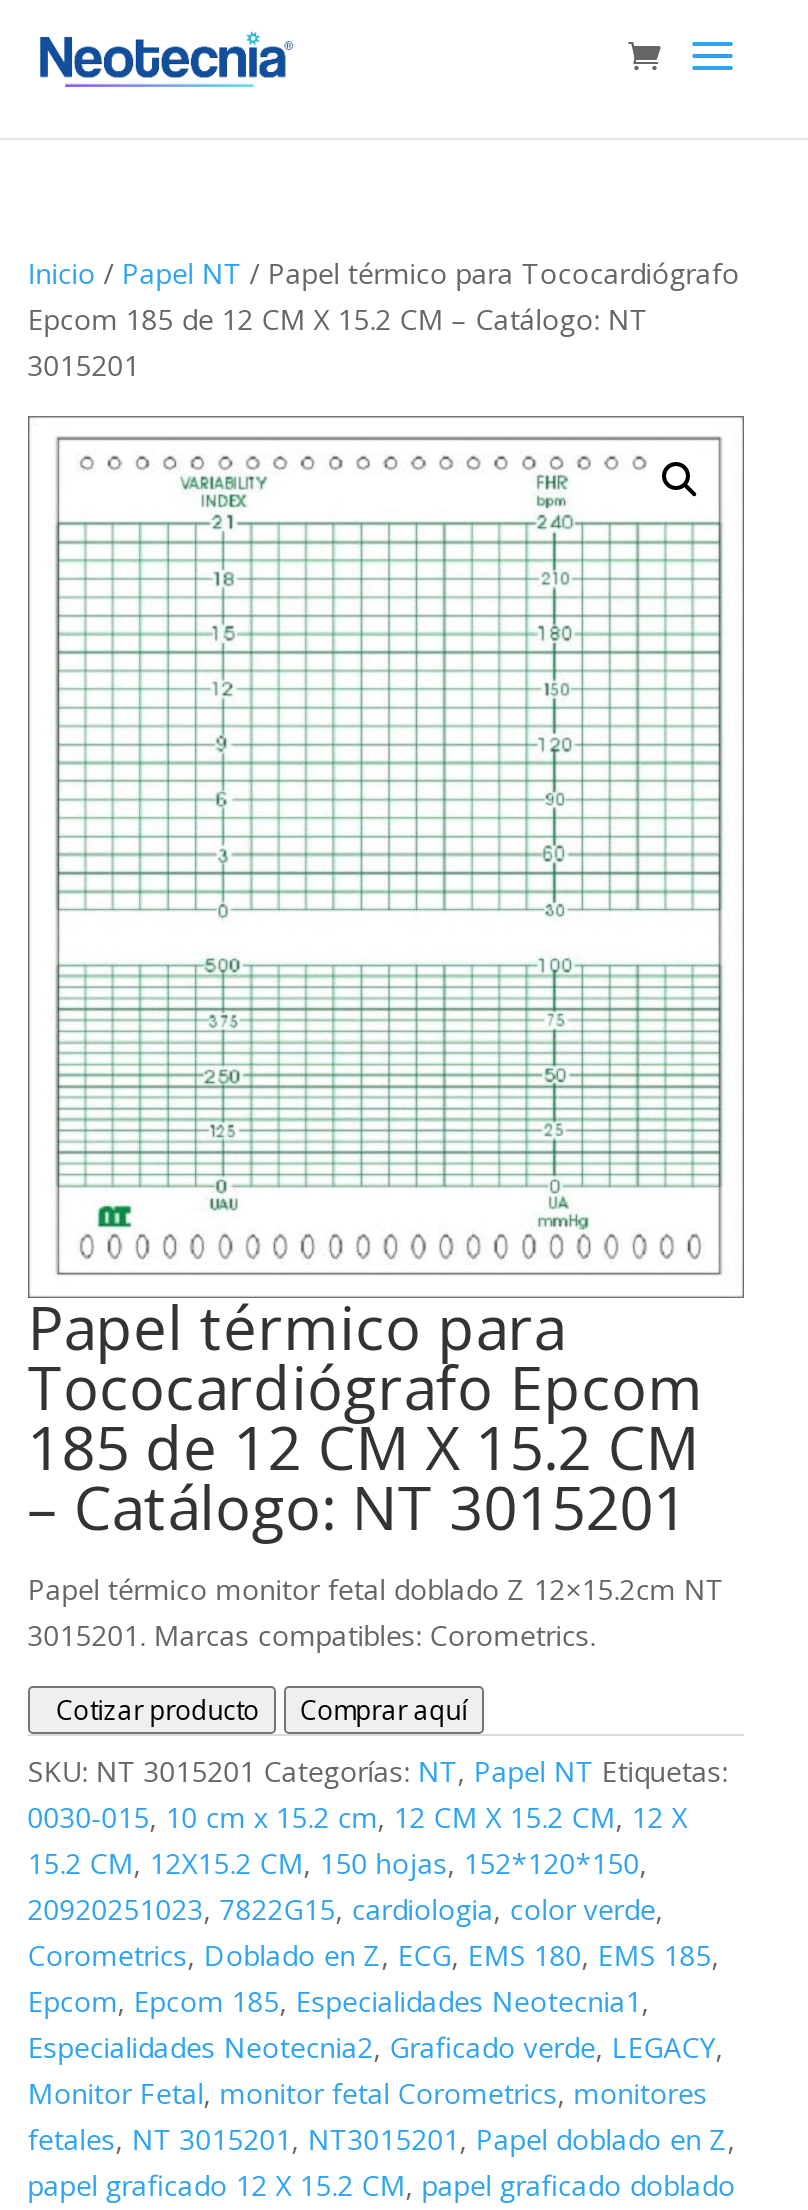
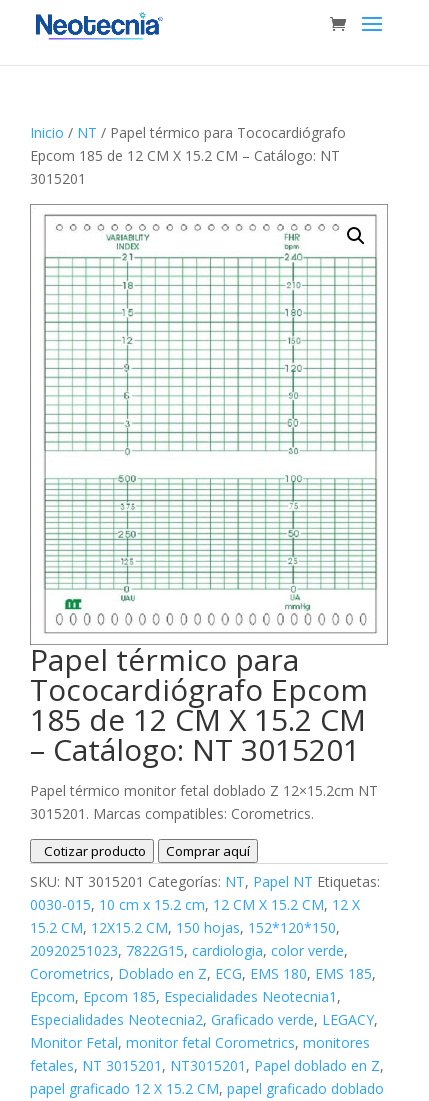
[28,254,740,292] Inicio / Papel NT / Papel térmico para Tococardiógrafo -> [30,123,346,142] Inicio / NT / Papel térmico para Tococardiógrafo

